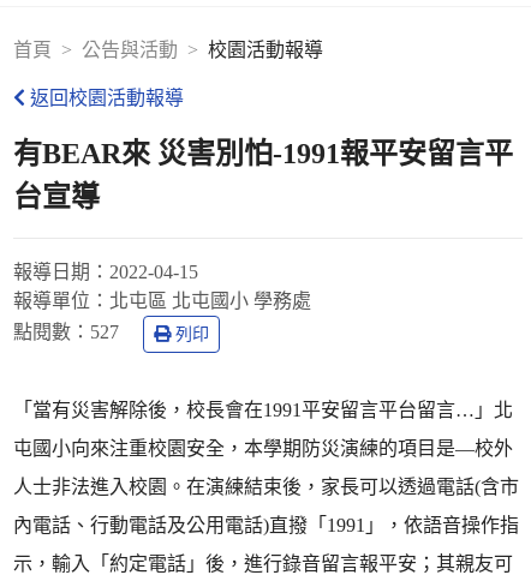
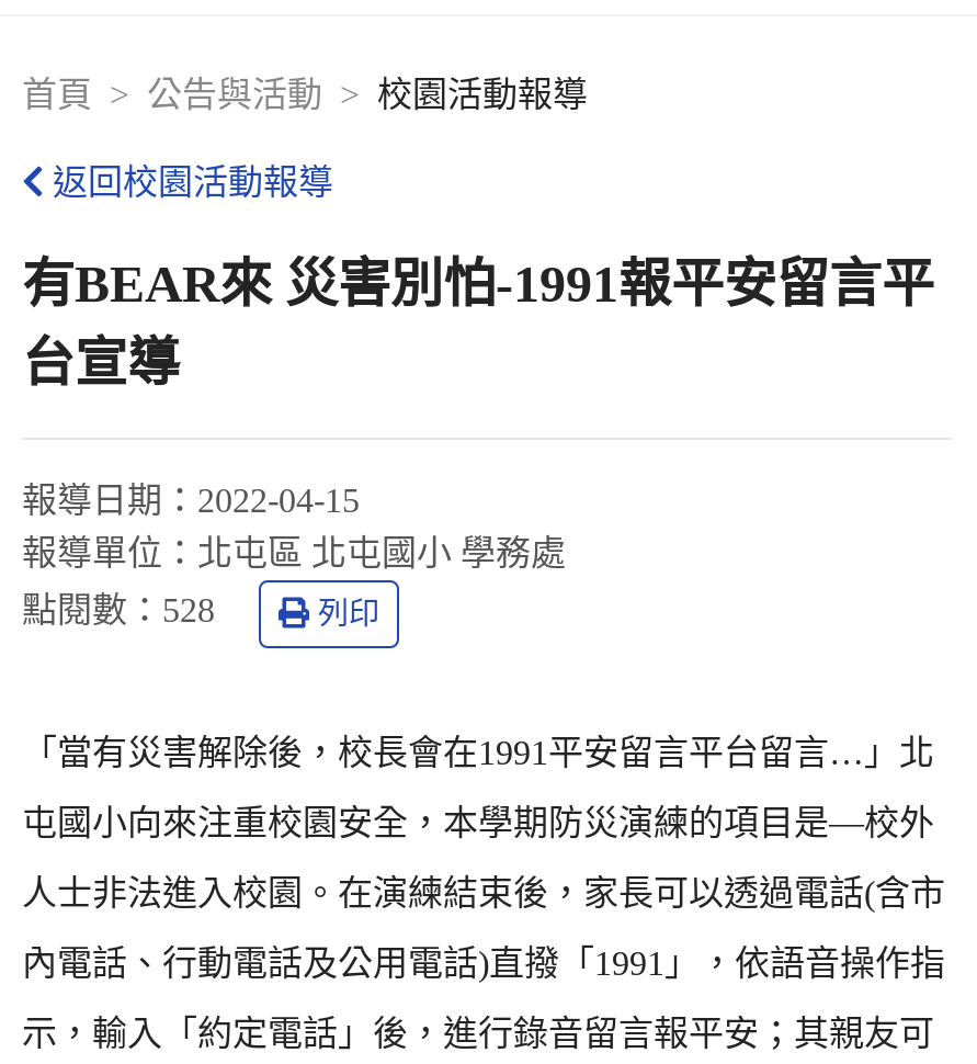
[13,322,119,342] 點閱數：527 -> [22,592,215,629] 點閱數：528

